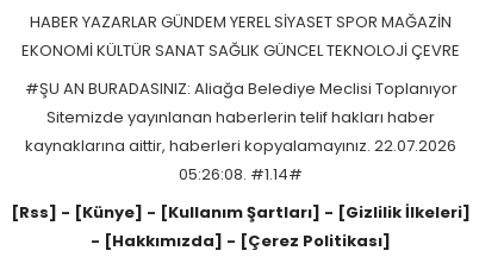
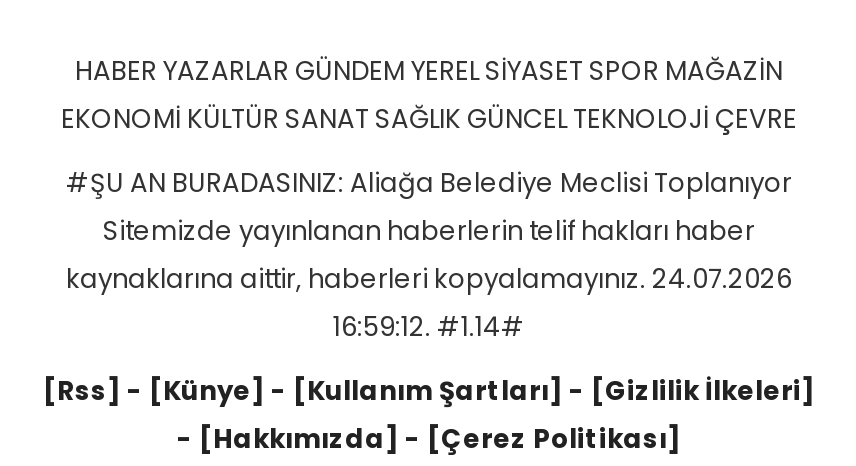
[25,135,456,158] kaynaklarına aittir, haberleri kopyalamayınız. 22.07.2026 -> [66,261,792,299] kaynaklarına aittir, haberleri kopyalamayınız. 24.07.2026
[179,163,303,186] 05:26:08. #1.14# -> [333,309,525,347] 16:59:12. #1.14#

